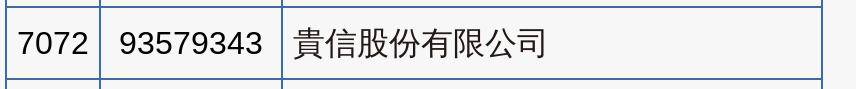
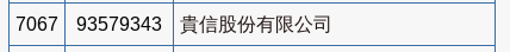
[17,26,549,60] 7072 93579343 貴信股份有限公司 -> [15,14,332,34] 7067 93579343 貴信股份有限公司

